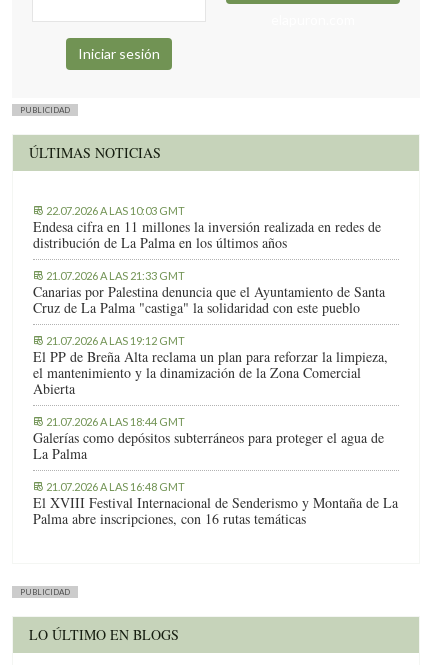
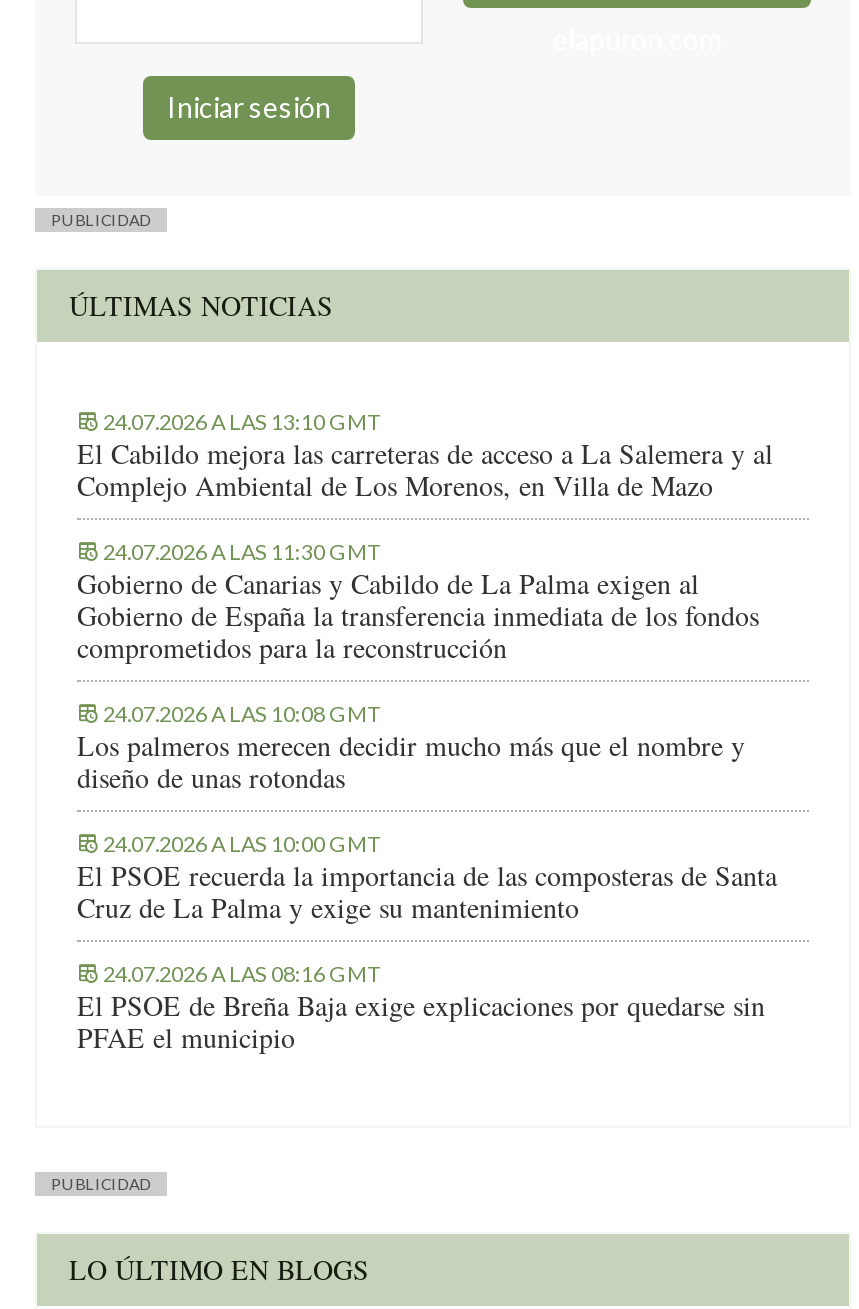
[33,204,381,252] 22.07.2026 A LAS 10:03 GMT | Endesa cifra en 11 millones la inversión realizada en redes de | distribución de La Palma en los últimos años -> [77,408,773,504] 24.07.2026 A LAS 13:10 GMT | El Cabildo mejora las carreteras de acceso a La Salemera y al | Complejo Ambiental de Los Morenos, en Villa de Mazo
[33,269,385,317] 21.07.2026 A LAS 21:33 GMT | Canarias por Palestina denuncia que el Ayuntamiento de Santa | Cruz de La Palma "castiga" la solidaridad con este pueblo -> [77,538,759,666] 24.07.2026 A LAS 11:30 GMT | Gobierno de Canarias y Cabildo de La Palma exigen al | Gobierno de España la transferencia inmediata de los fondos | comprometidos para la reconstrucción
[33,334,388,398] 21.07.2026 A LAS 19:12 GMT | El PP de Breña Alta reclama un plan para reforzar la limpieza, | el mantenimiento y la dinamización de la Zona Comercial | Abierta -> [77,700,745,796] 24.07.2026 A LAS 10:08 GMT | Los palmeros merecen decidir mucho más que el nombre y | diseño de unas rotondas
[33,415,384,463] 21.07.2026 A LAS 18:44 GMT | Galerías como depósitos subterráneos para proteger el agua de | La Palma -> [77,830,777,926] 24.07.2026 A LAS 10:00 GMT | El PSOE recuerda la importancia de las composteras de Santa | Cruz de La Palma y exige su mantenimiento
[33,480,398,528] 21.07.2026 A LAS 16:48 GMT | El XVIII Festival Internacional de Senderismo y Montaña de La | Palma abre inscripciones, con 16 rutas temáticas -> [77,960,765,1056] 24.07.2026 A LAS 08:16 GMT | El PSOE de Breña Baja exige explicaciones por quedarse sin | PFAE el municipio

